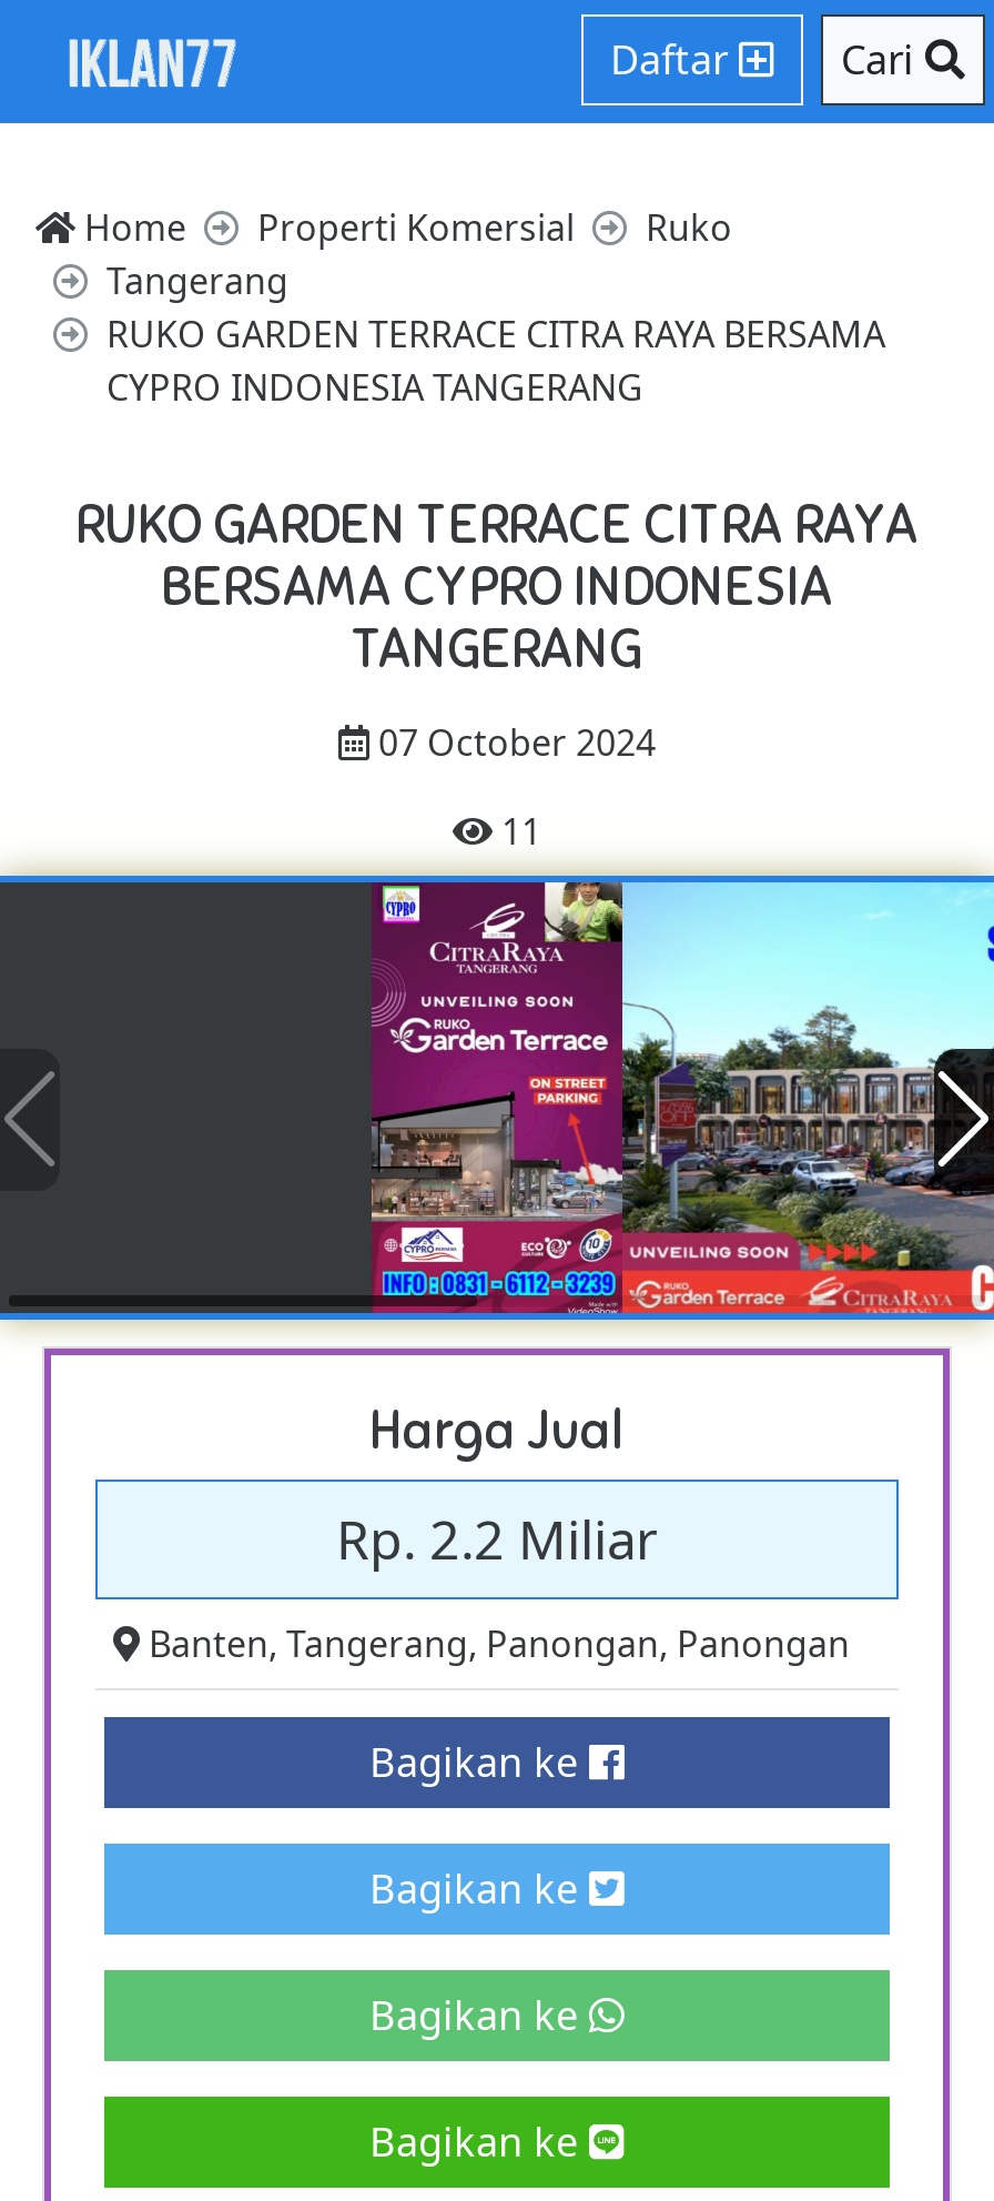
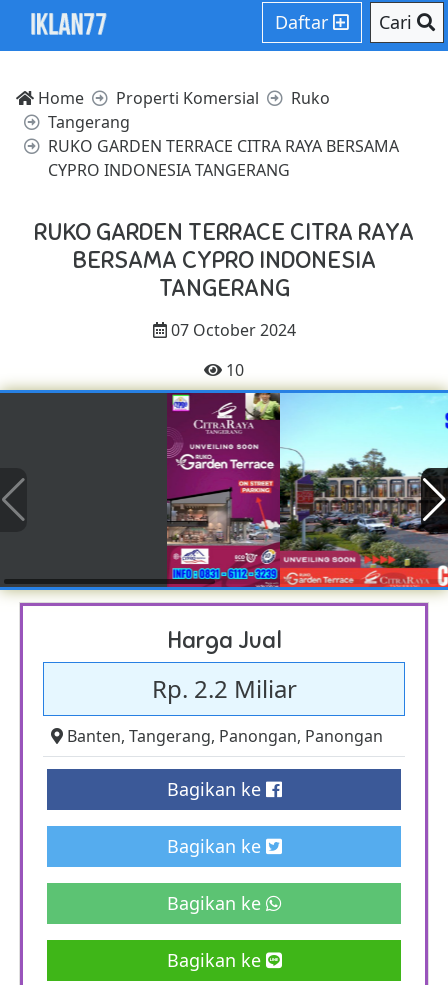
[493,807,541,856] 11 -> [222,359,244,381] 10

